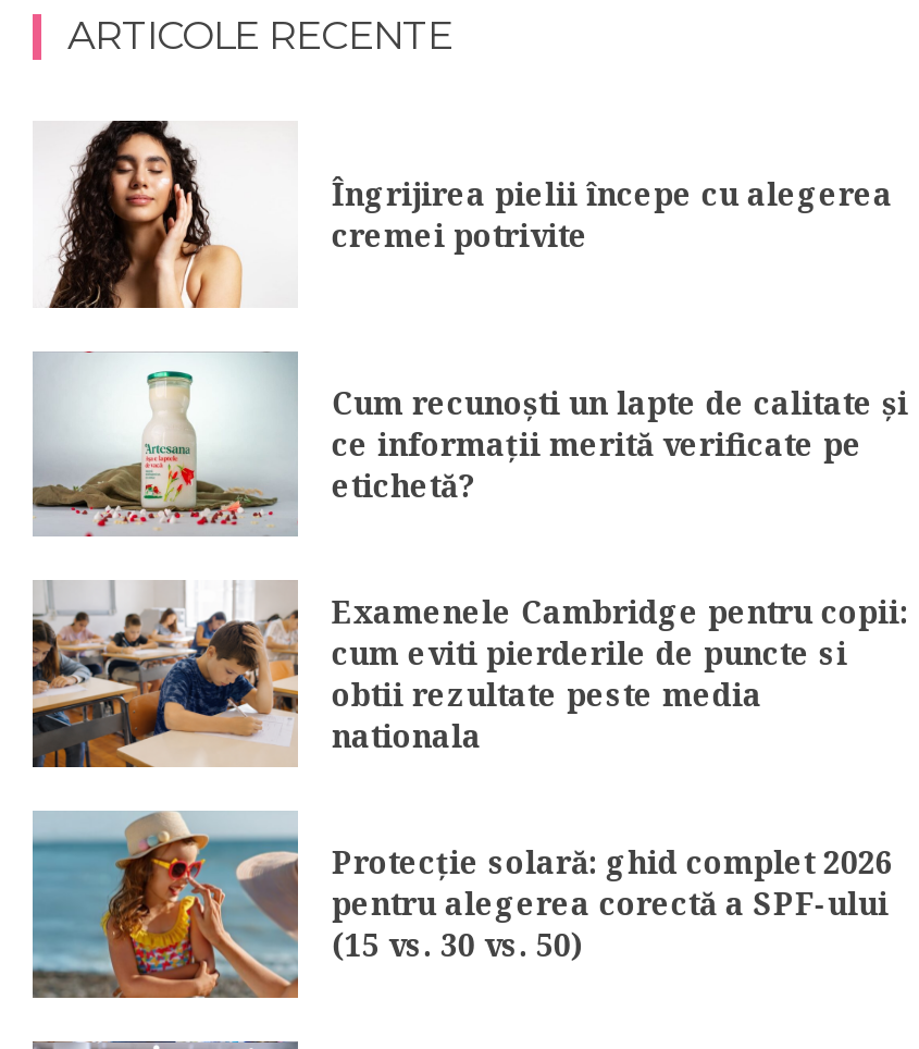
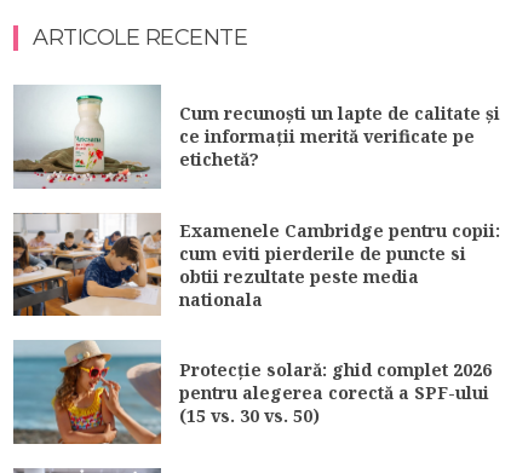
[33,119,244,310] [image] -> none
[331,173,893,256] Îngrijirea pielii începe cu alegerea | cremei potrivite -> none

